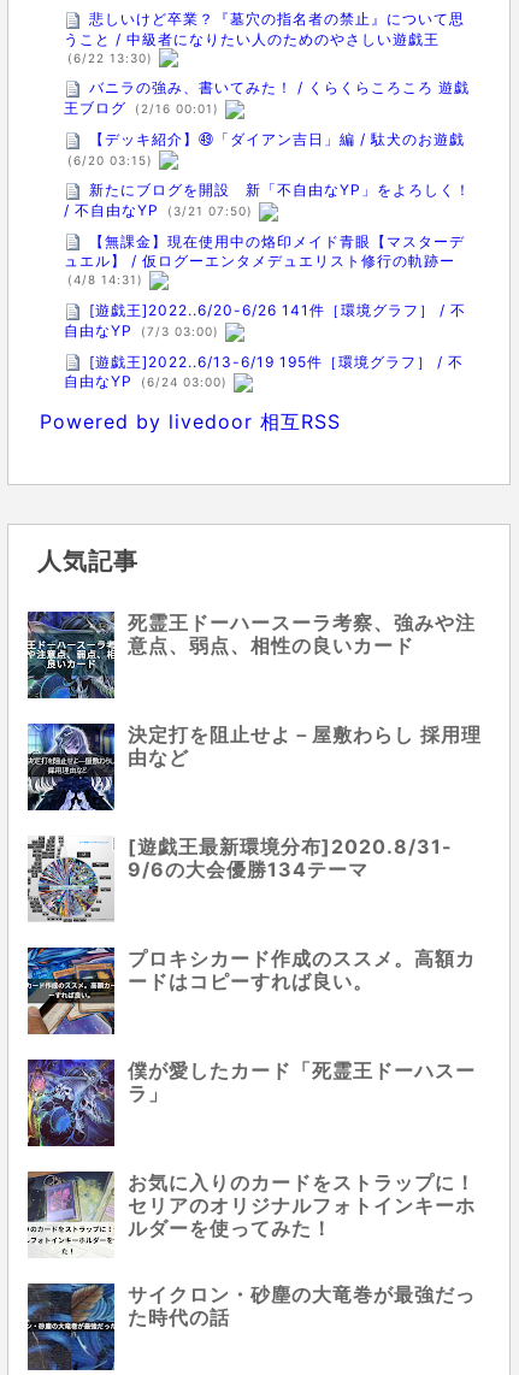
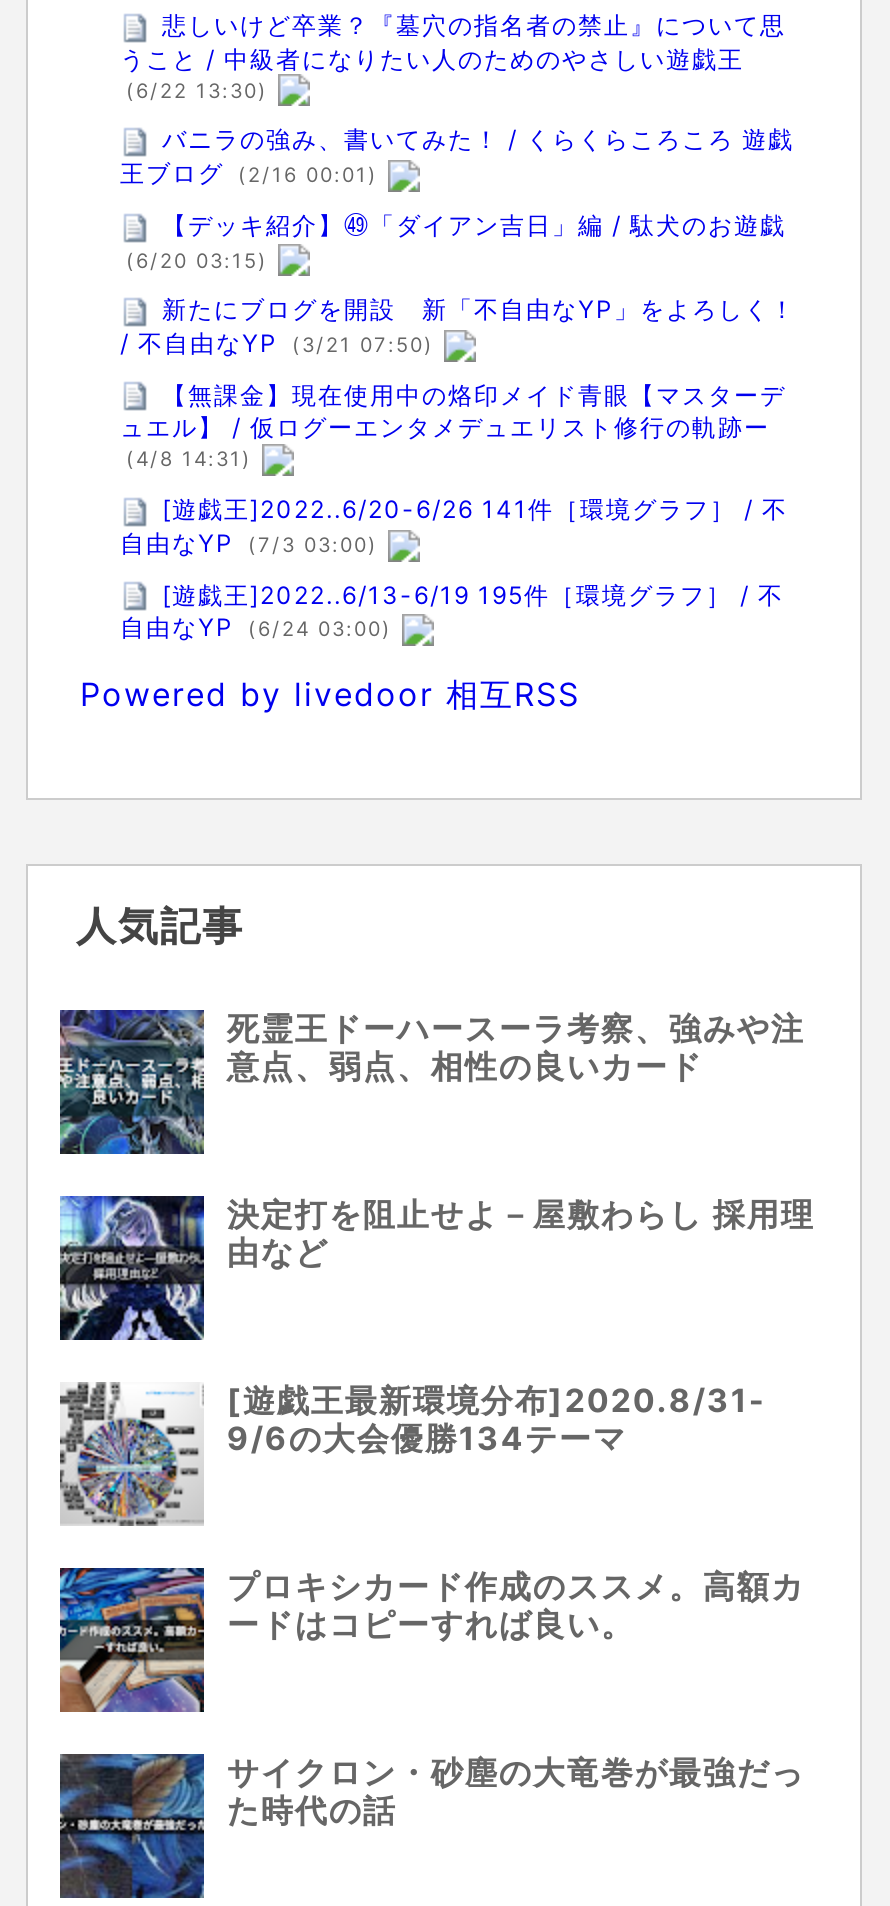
[26,1058,476,1146] [image] | 僕が愛したカード「死霊王ドーハスー | ラ」 -> none
[26,1170,476,1256] [image] | お気に入りのカードをストラップに！ | セリアのオリジナルフォトインキーホ | ルダーを使ってみた！ -> none

